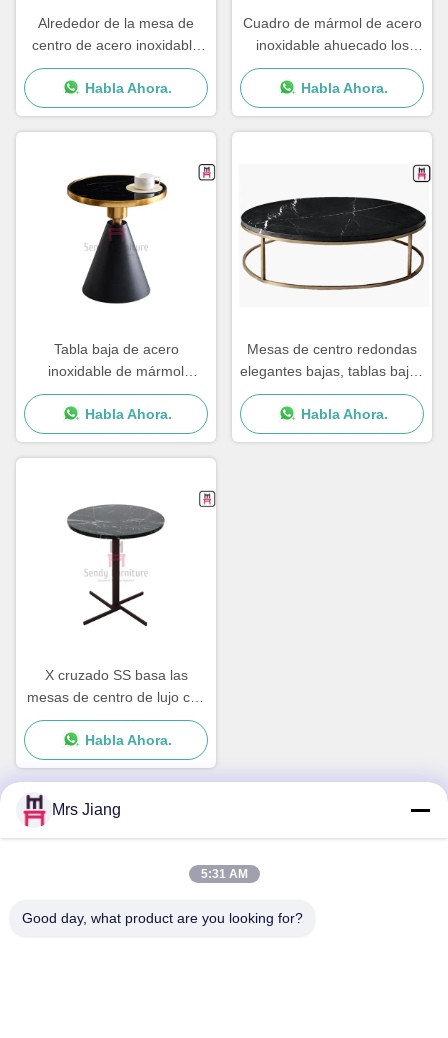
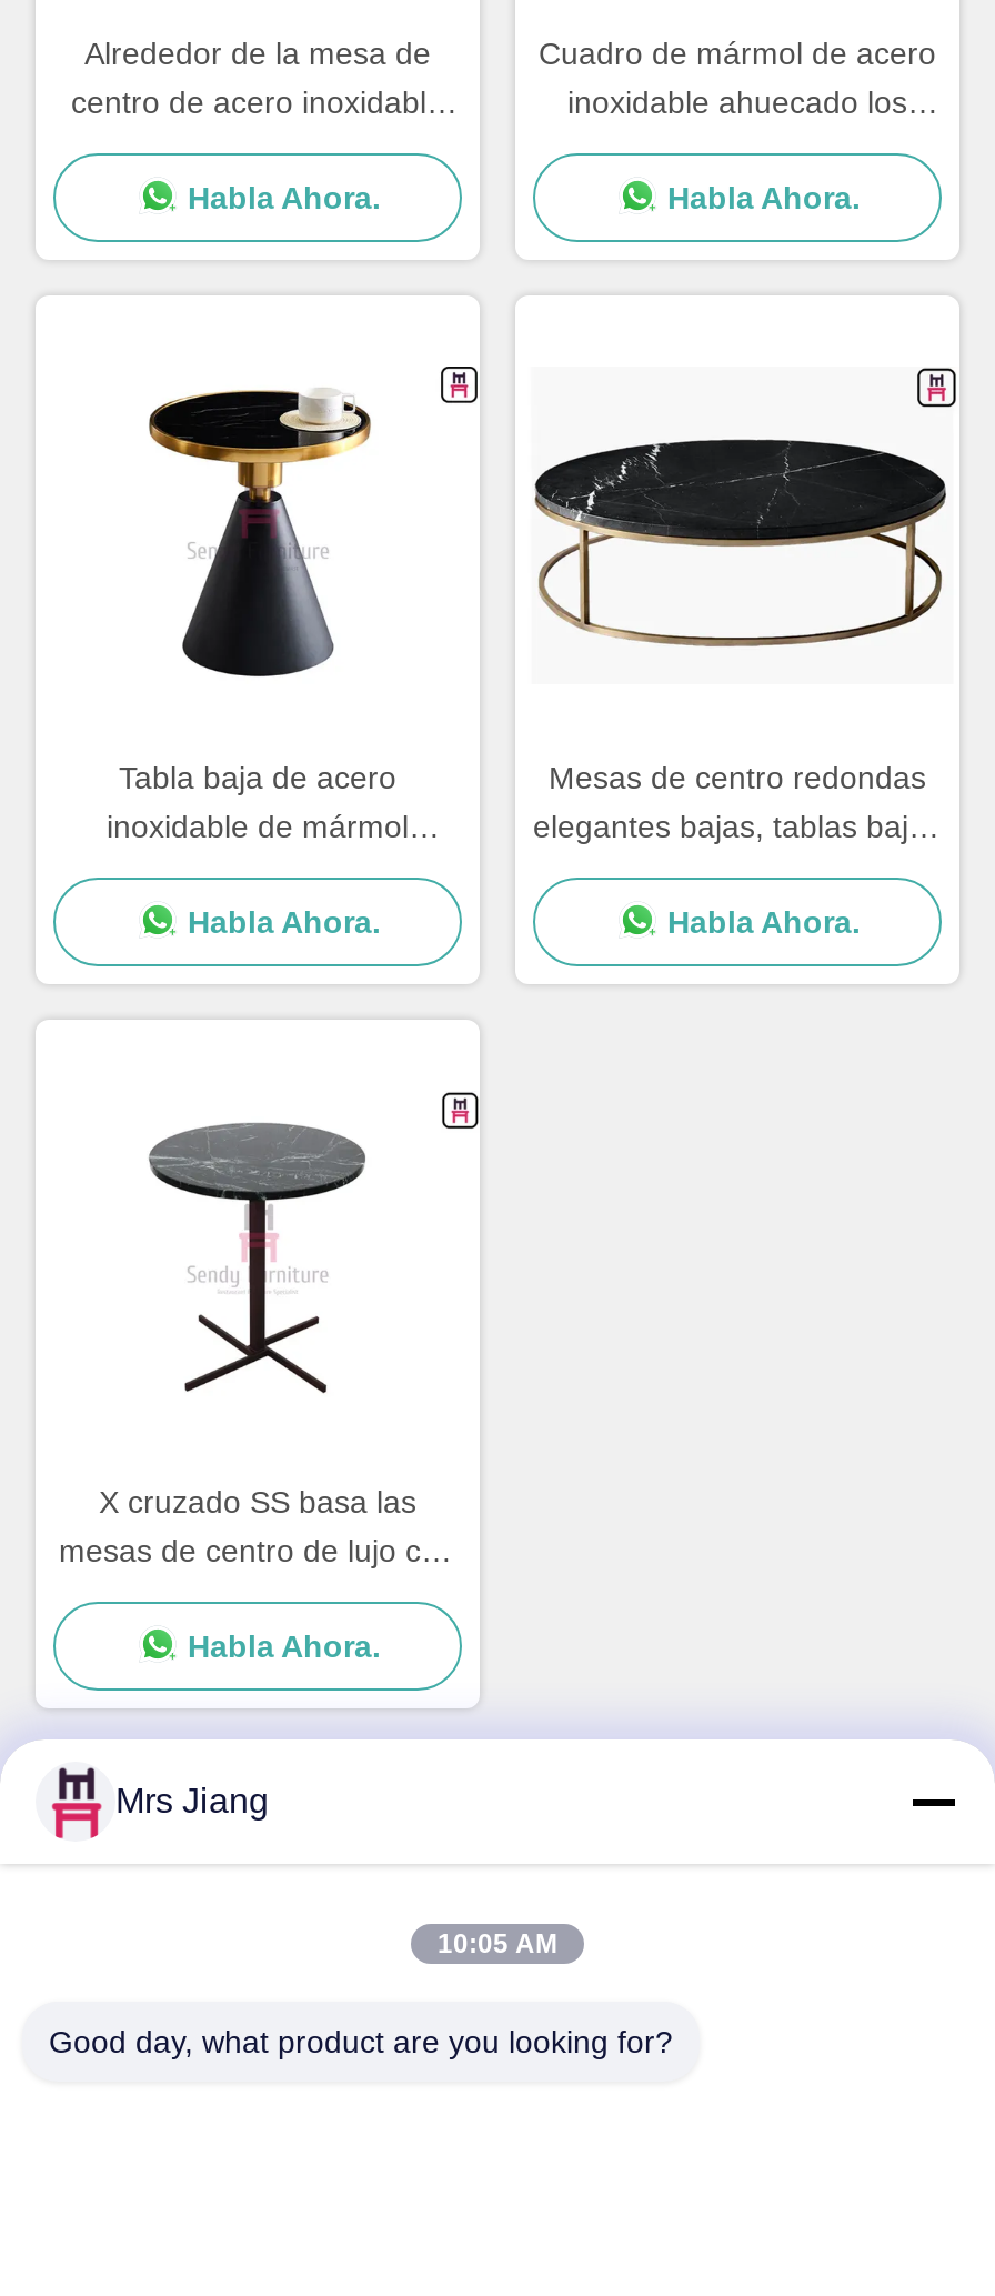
[200,867,247,881] 5:31 AM -> [438,1928,557,1959] 10:05 AM

